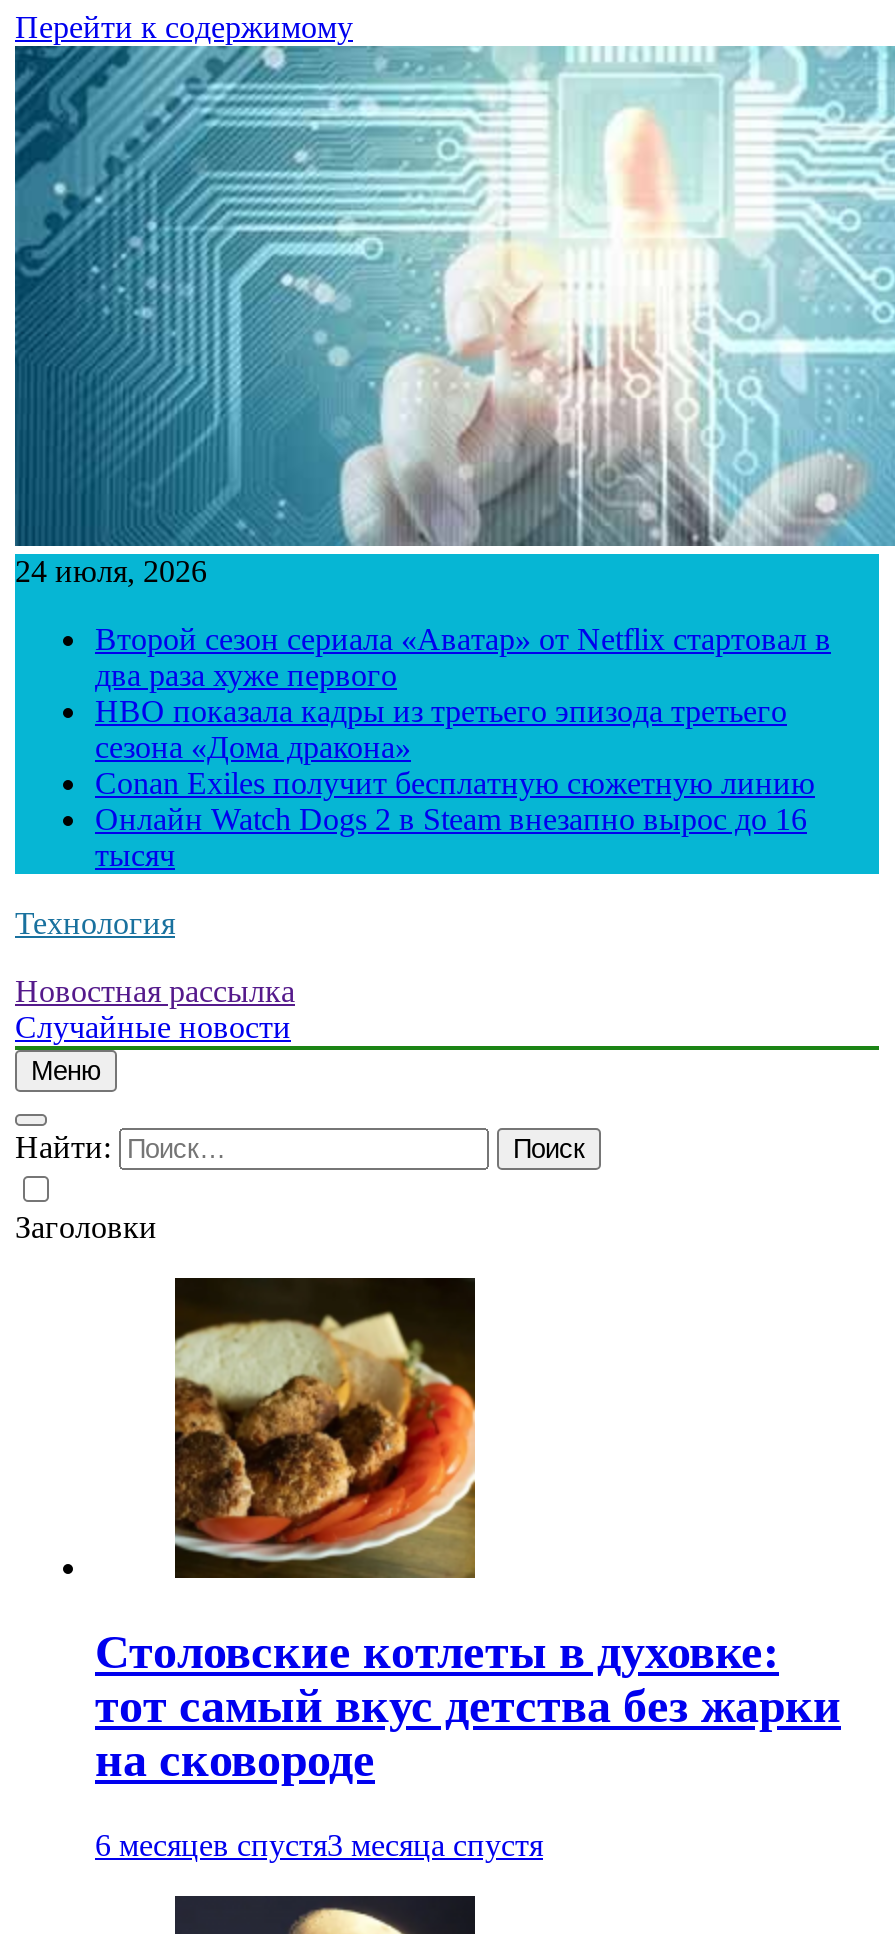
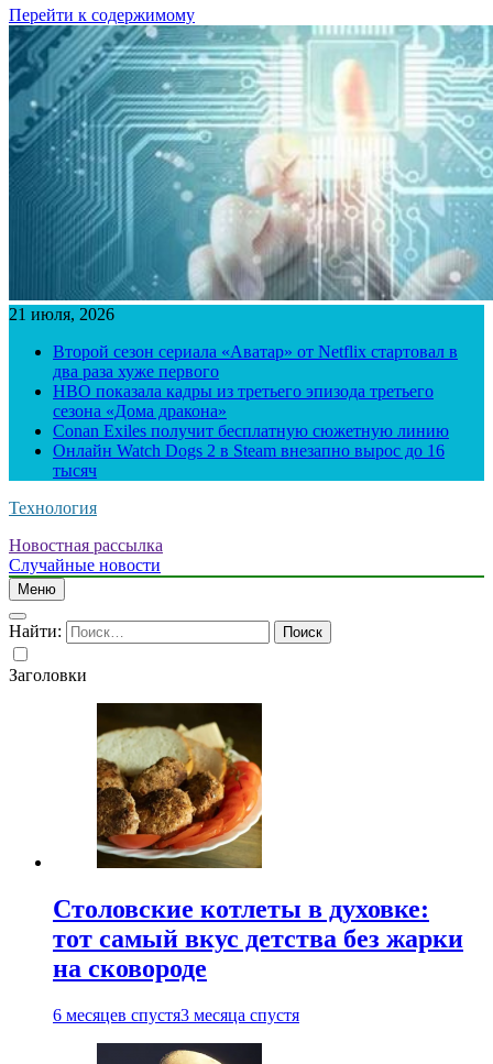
[15,554,207,588] 24 июля, 2026 -> [9,305,114,323] 21 июля, 2026

